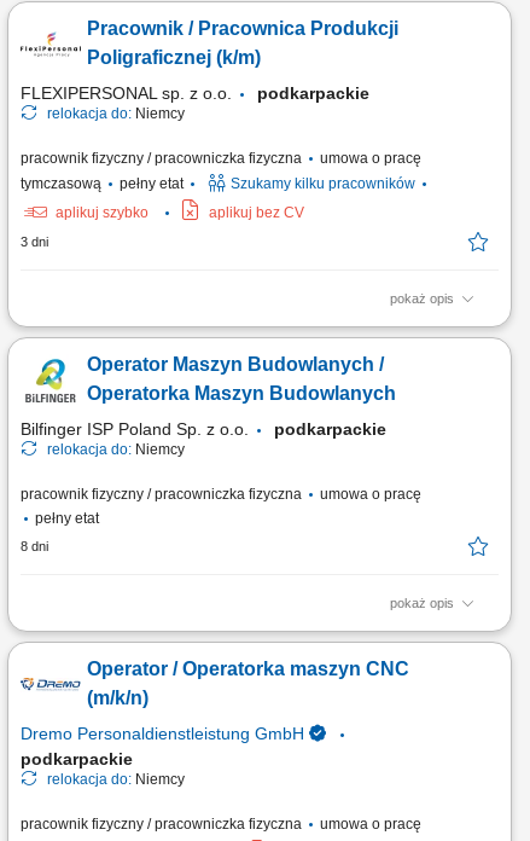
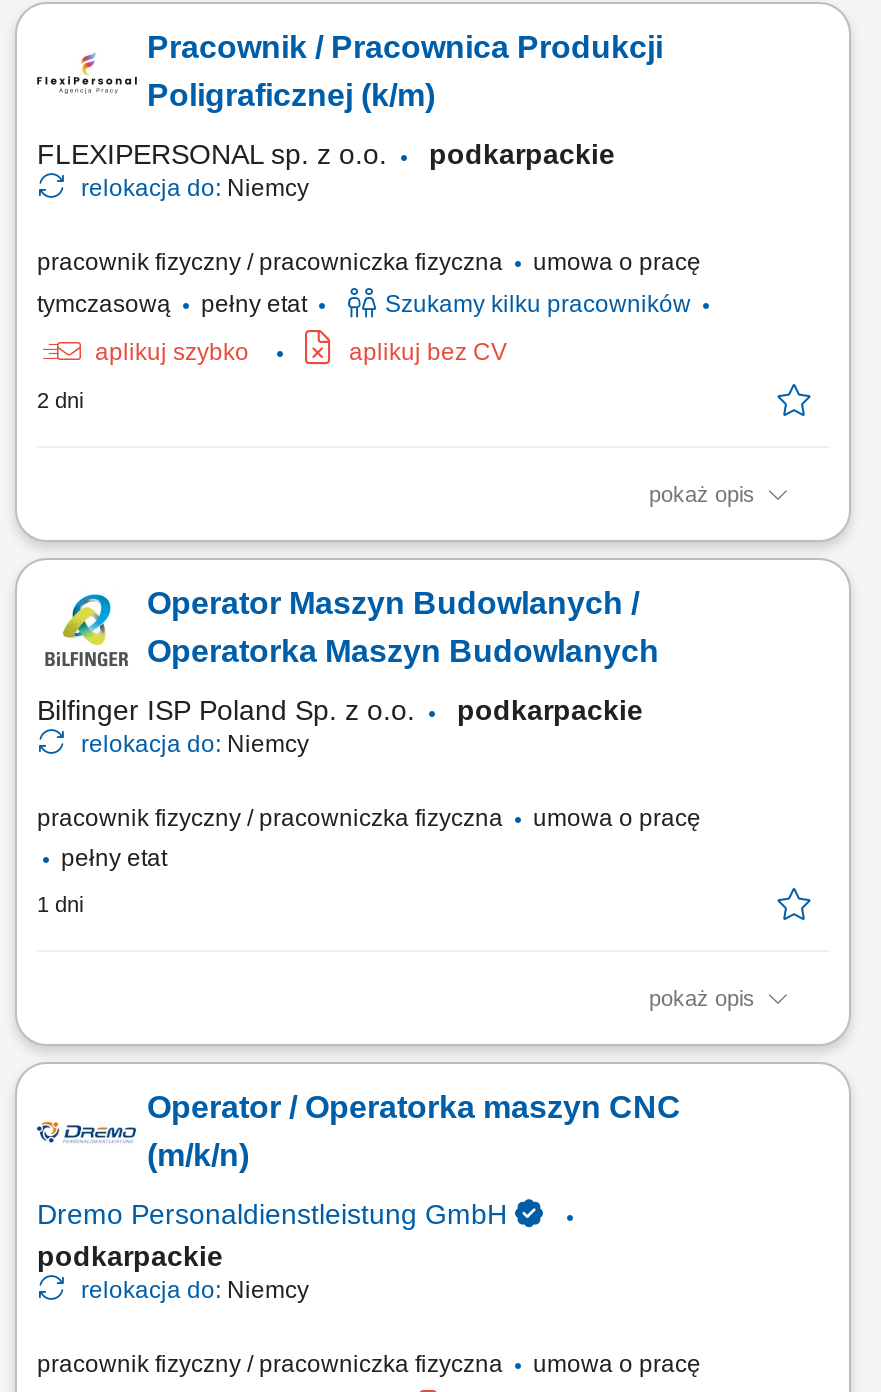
[21,234,48,249] 3 dni -> [37,388,83,412] 2 dni
[21,539,48,553] 8 dni -> [37,892,83,916] 1 dni

